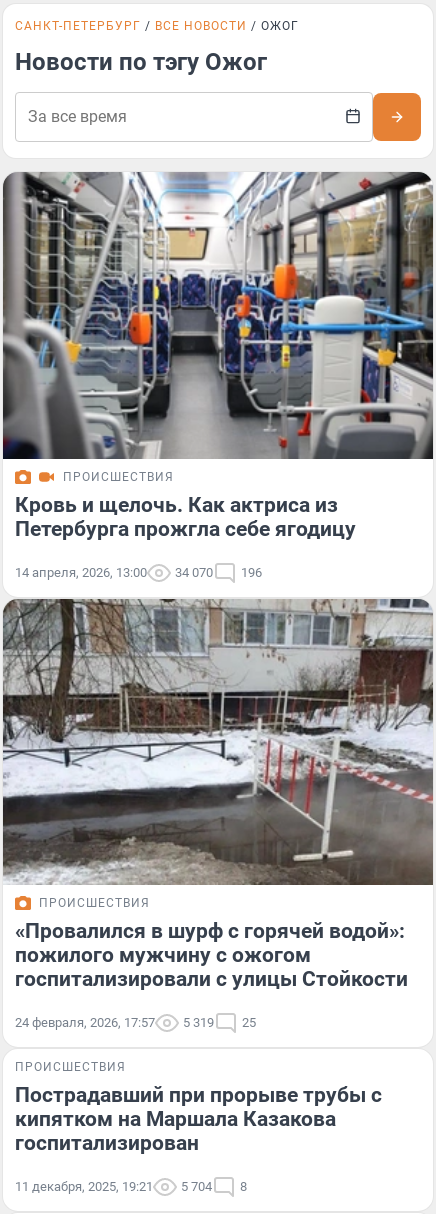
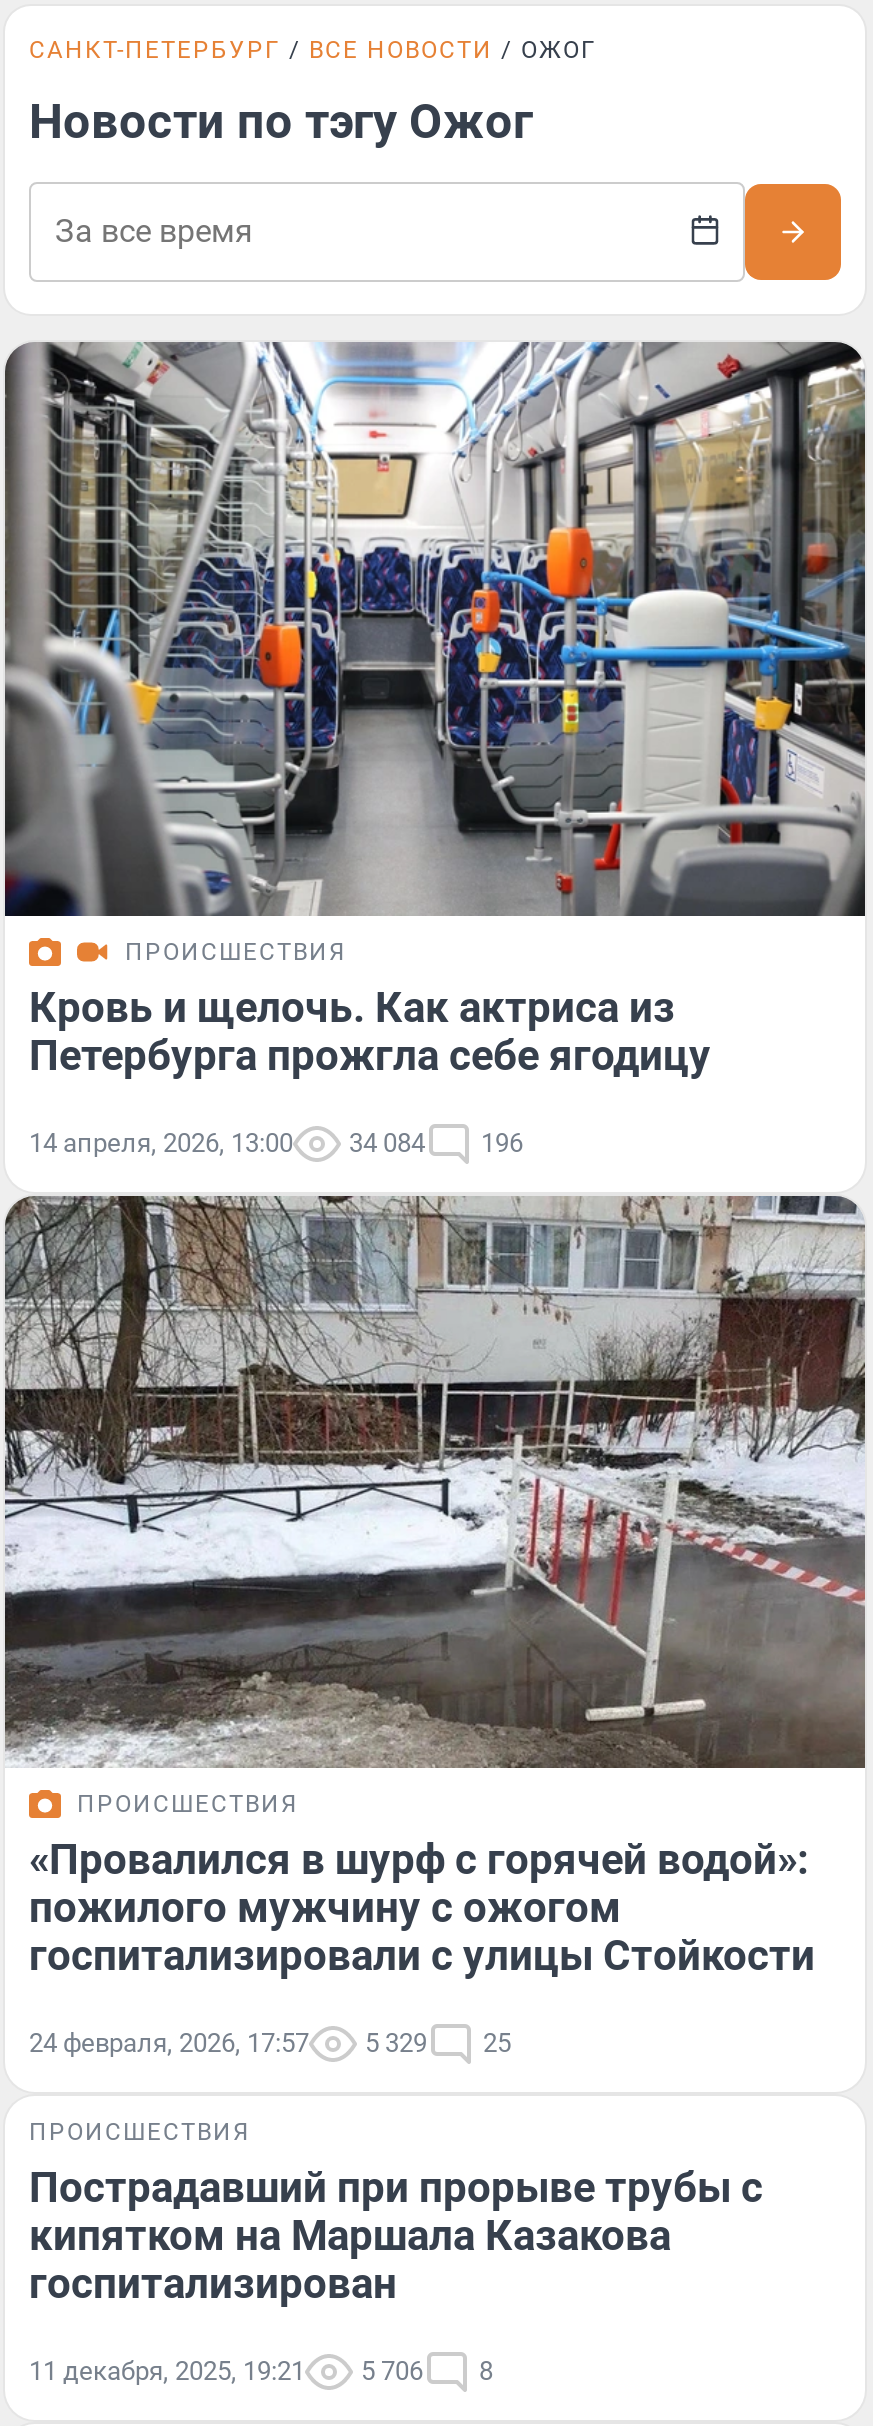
[15,565,262,580] 14 апреля, 2026, 13:00 34 070 196 -> [29,1127,523,1157] 14 апреля, 2026, 13:00 34 084 196
[15,1015,256,1030] 24 февраля, 2026, 17:57 5 319 25 -> [29,2029,511,2059] 24 февраля, 2026, 17:57 5 329 25
[15,1179,247,1194] 11 декабря, 2025, 19:21 5 704 8 -> [29,2357,493,2387] 11 декабря, 2025, 19:21 5 706 8

